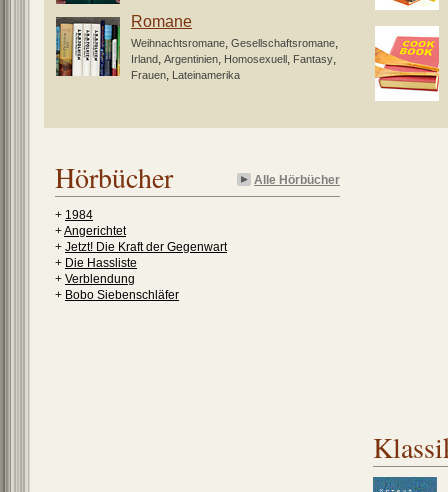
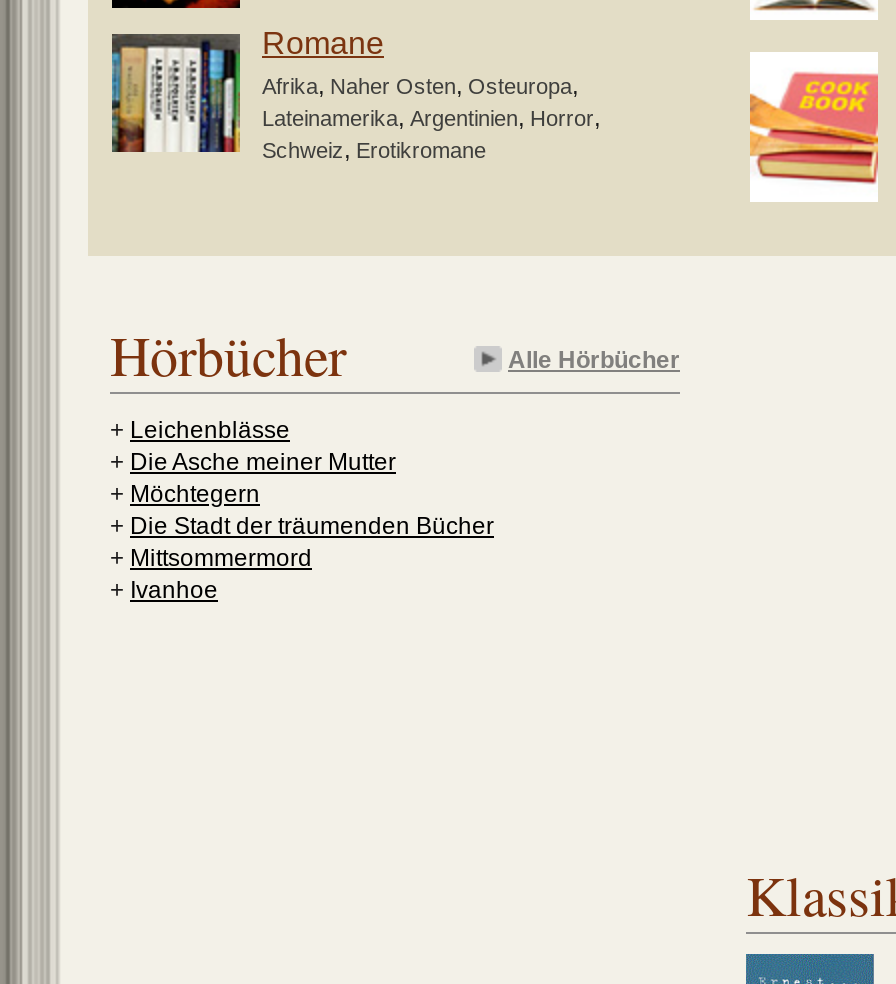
[131,36,338,82] Weihnachtsromane, Gesellschaftsromane, | Irland, Argentinien, Homosexuell, Fantasy, | Frauen, Lateinamerika -> [262,72,600,164] Afrika, Naher Osten, Osteuropa, | Lateinamerika, Argentinien, Horror, | Schweiz, Erotikromane
[55,208,227,302] + 1984 | + Angerichtet | + Jetzt! Die Kraft der Gegenwart | + Die Hassliste | + Verblendung | + Bobo Siebenschläfer -> [110,416,494,604] + Leichenblässe | + Die Asche meiner Mutter | + Möchtegern | + Die Stadt der träumenden Bücher | + Mittsommermord | + Ivanhoe

